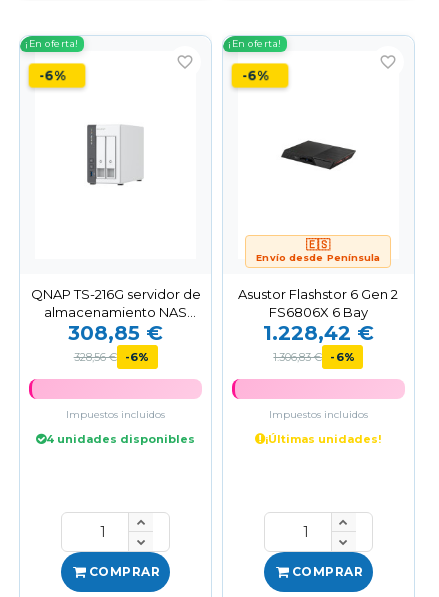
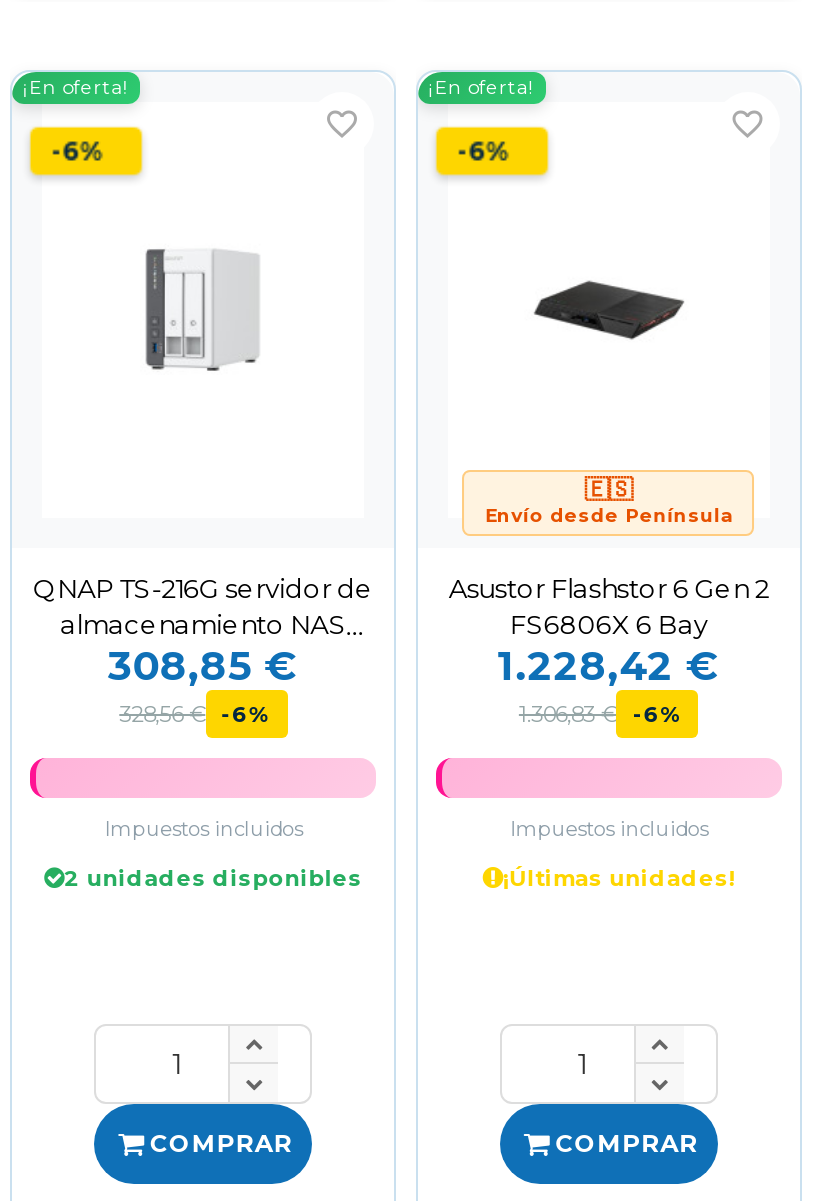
[46,432,195,446] 4 unidades disponibles -> [64,865,362,893] 2 unidades disponibles

